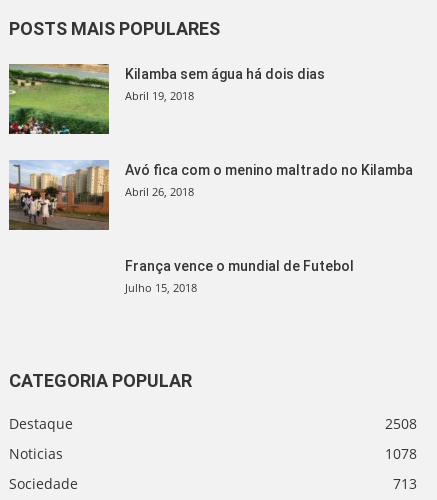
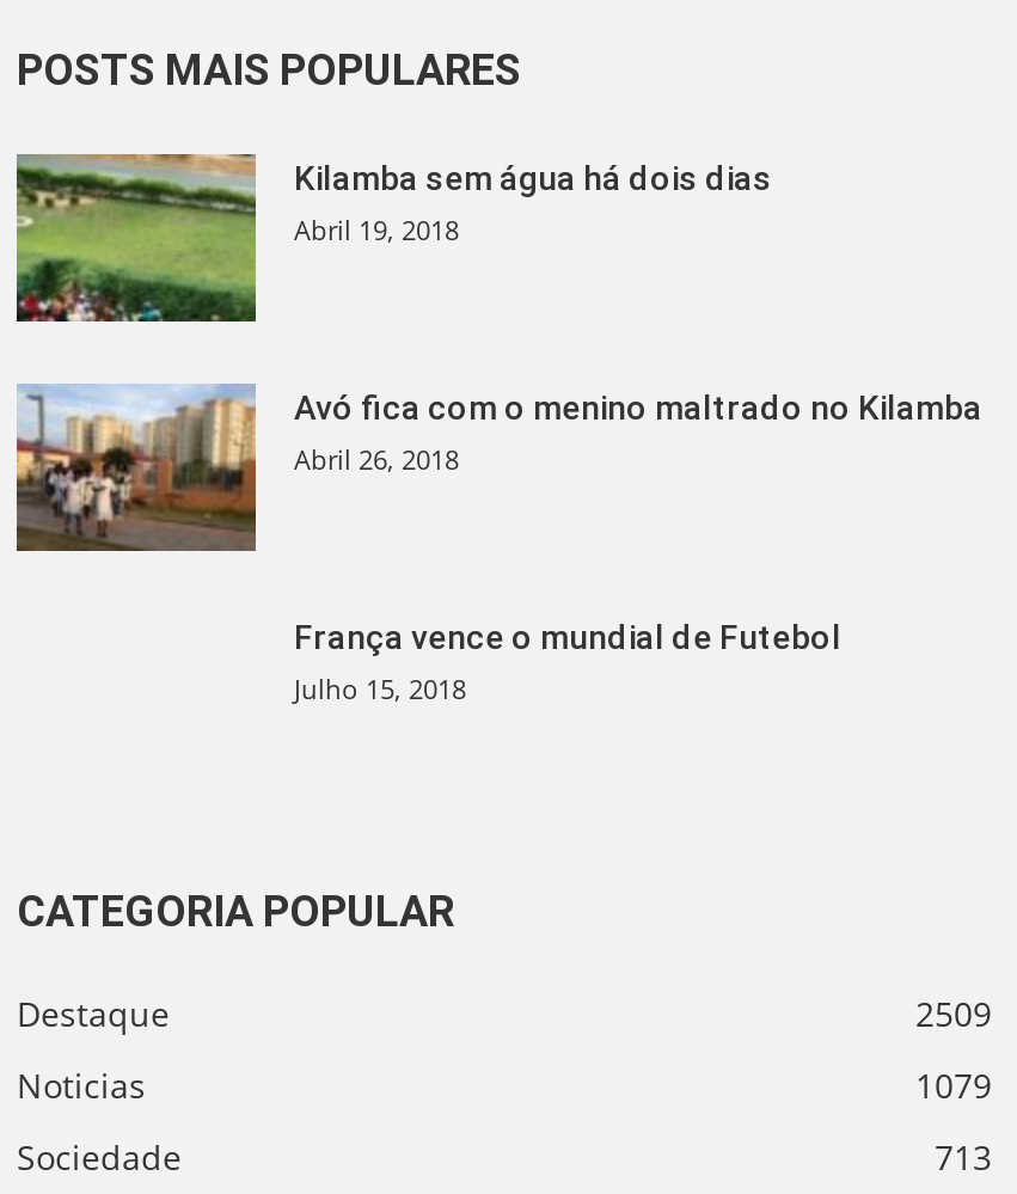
[385,414,417,433] 2508 -> [915,990,992,1036] 2509
[385,444,417,463] 1078 -> [915,1062,992,1107] 1079

